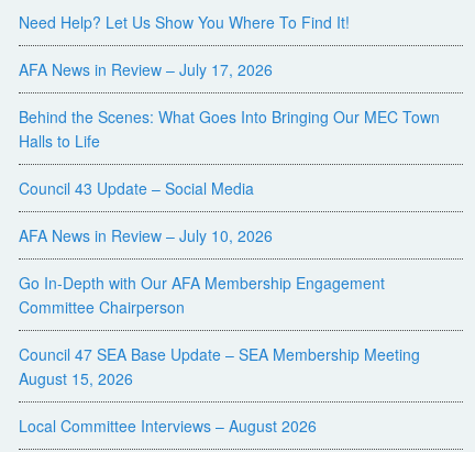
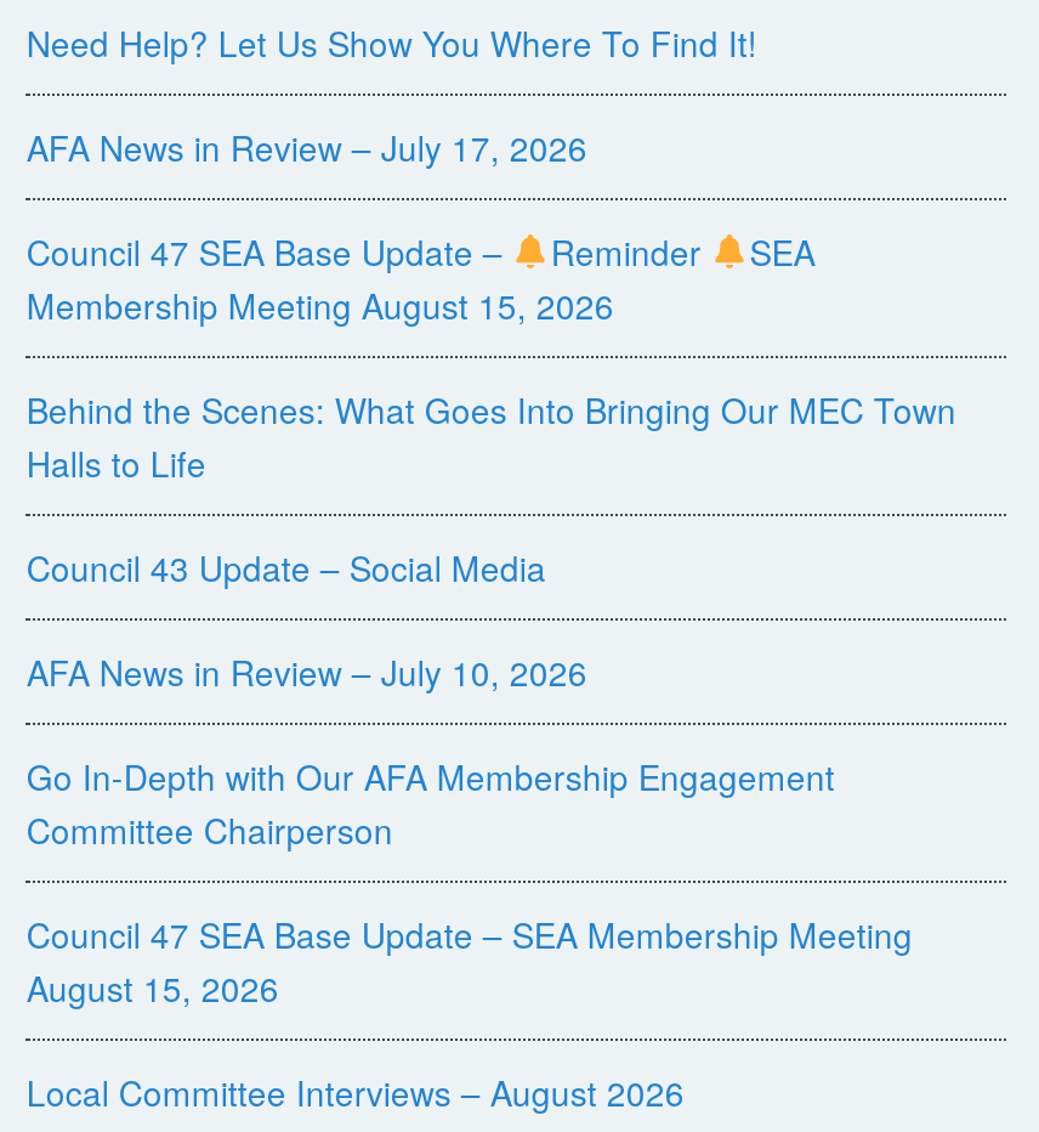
none -> [26,227,815,329] Council 47 SEA Base Update – | Reminder | SEA | Membership Meeting August 15, 2026

